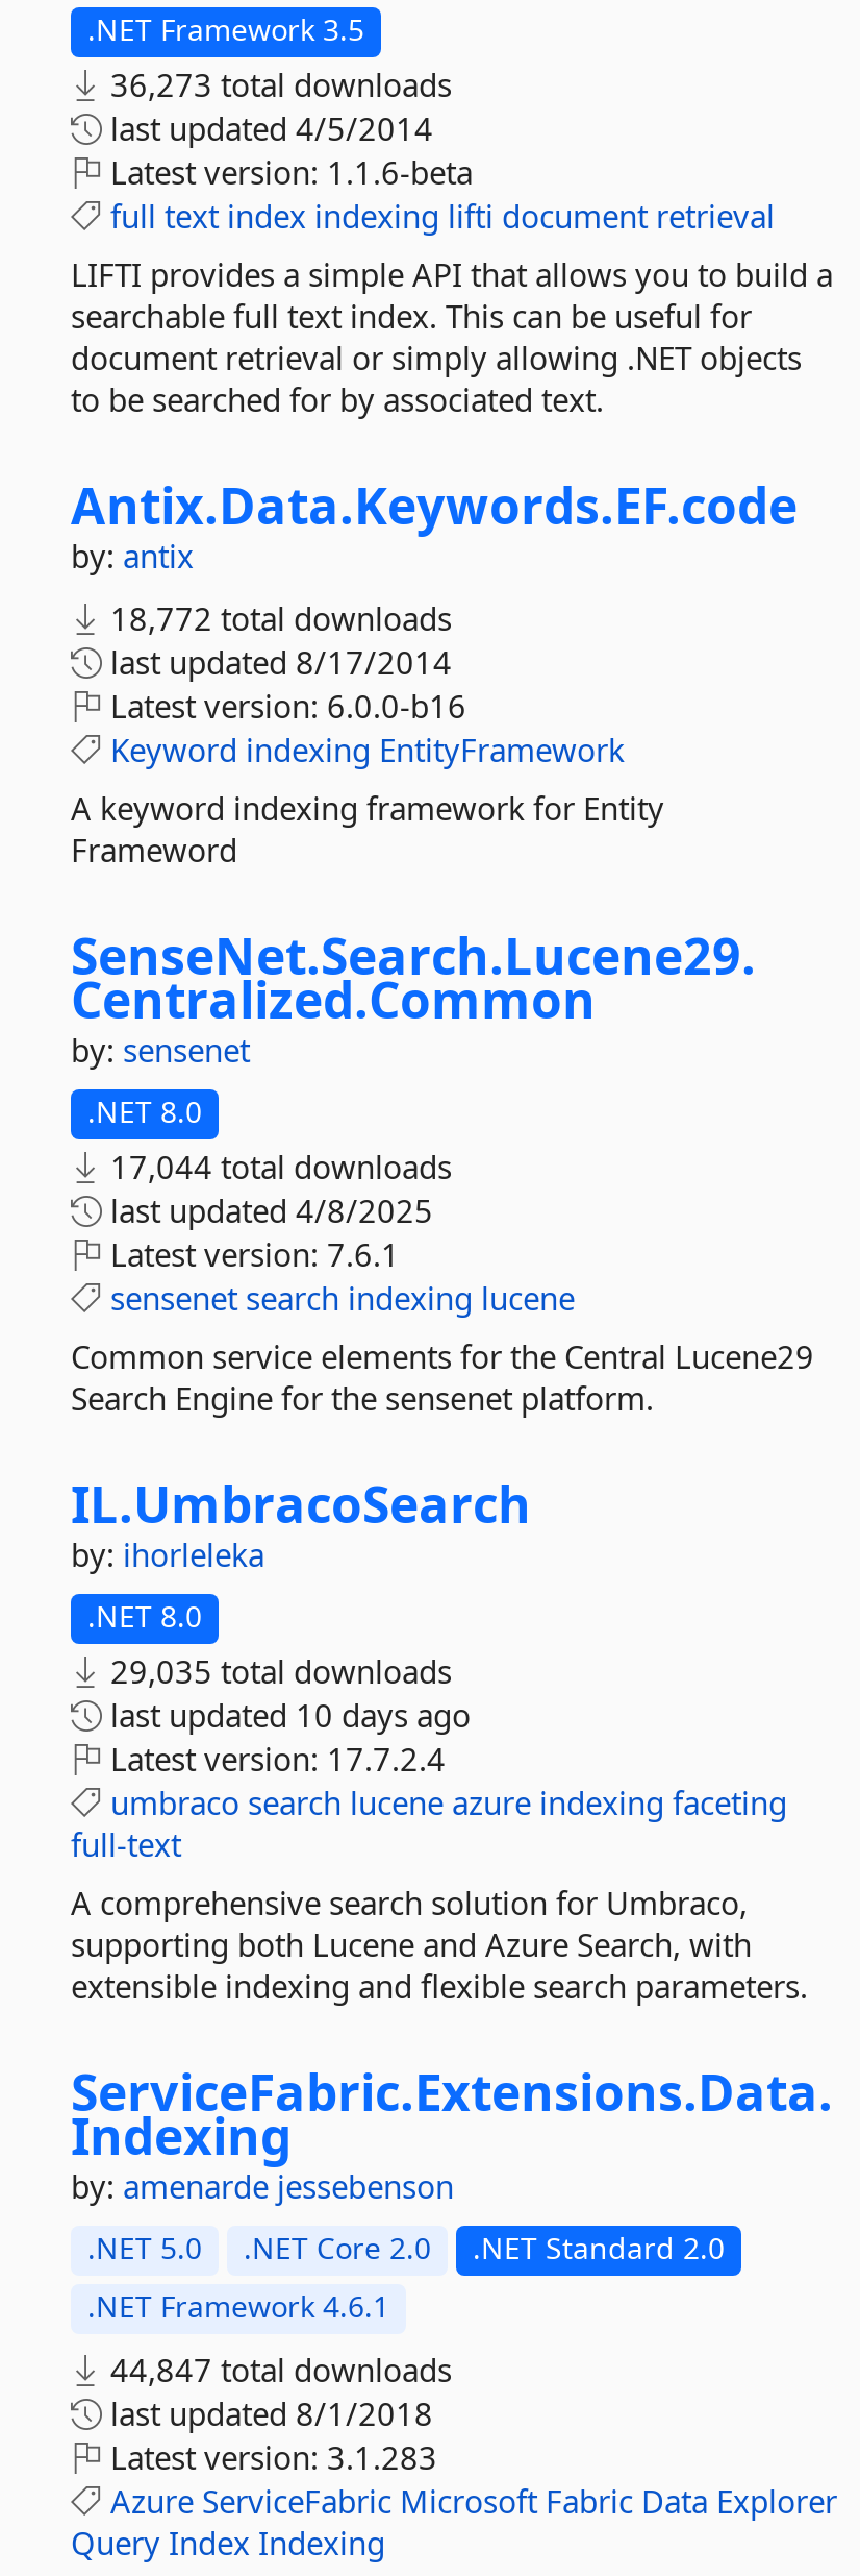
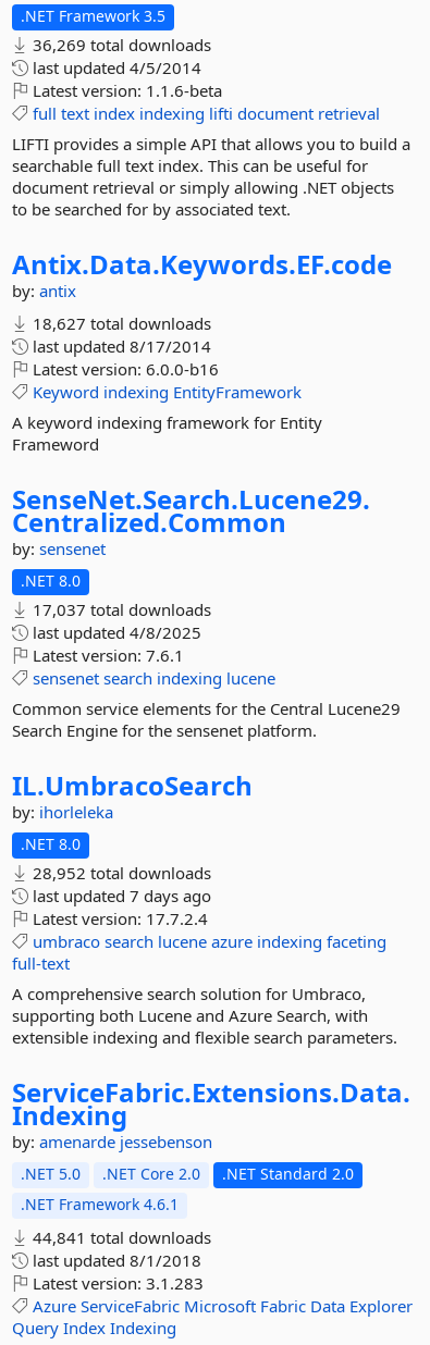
[102,64,452,105] 36,273 total downloads -> [28,34,211,55] 36,269 total downloads
[102,597,452,639] 18,772 total downloads -> [28,312,211,334] 18,627 total downloads
[102,1146,452,1187] 17,044 total downloads -> [28,599,211,620] 17,037 total downloads
[102,1650,452,1692] 29,035 total downloads -> [28,862,211,884] 28,952 total downloads
[102,1694,471,1736] last updated 10 days ago -> [28,885,211,906] last updated 7 days ago
[102,2349,452,2390] 44,847 total downloads -> [28,1226,211,1248] 44,841 total downloads

